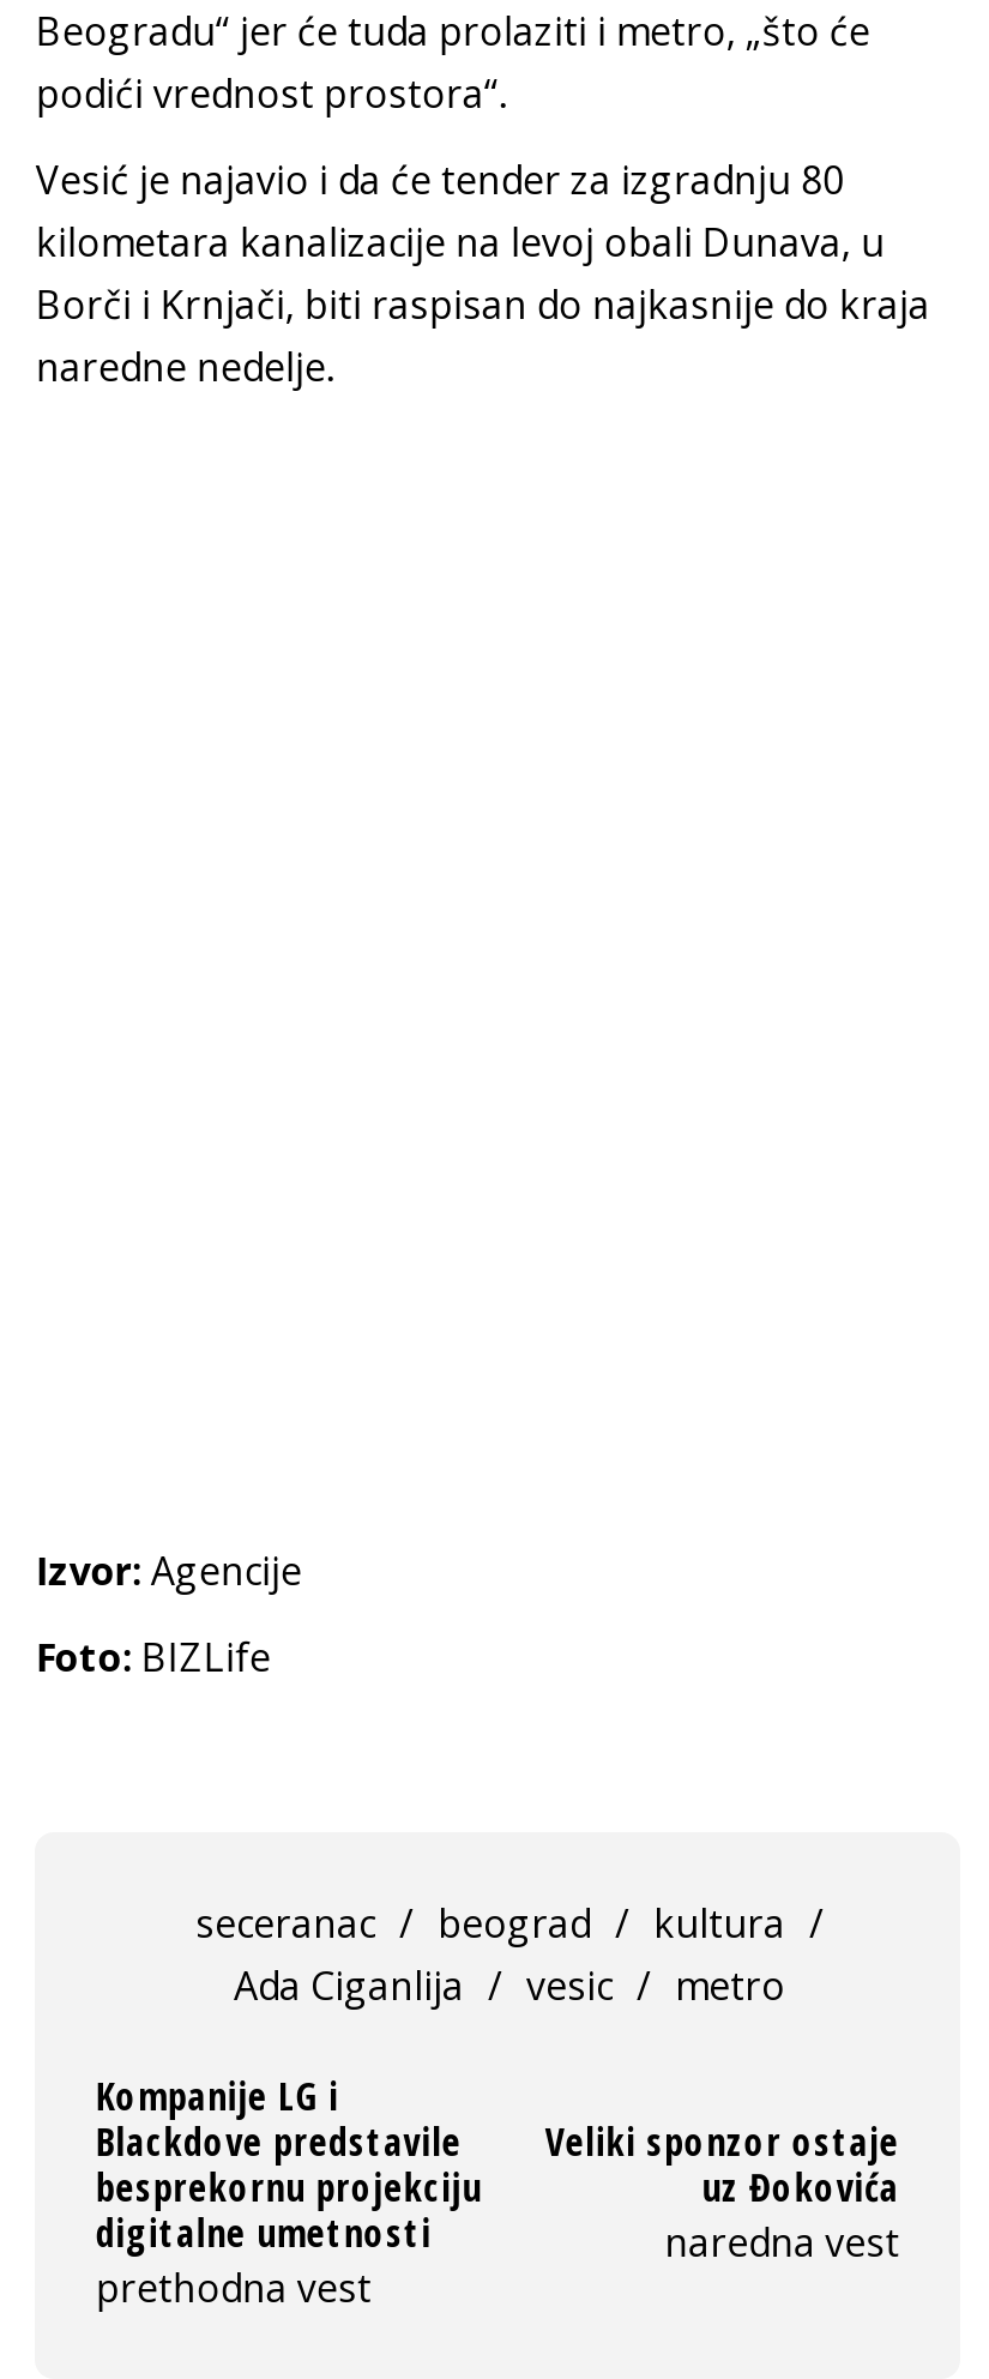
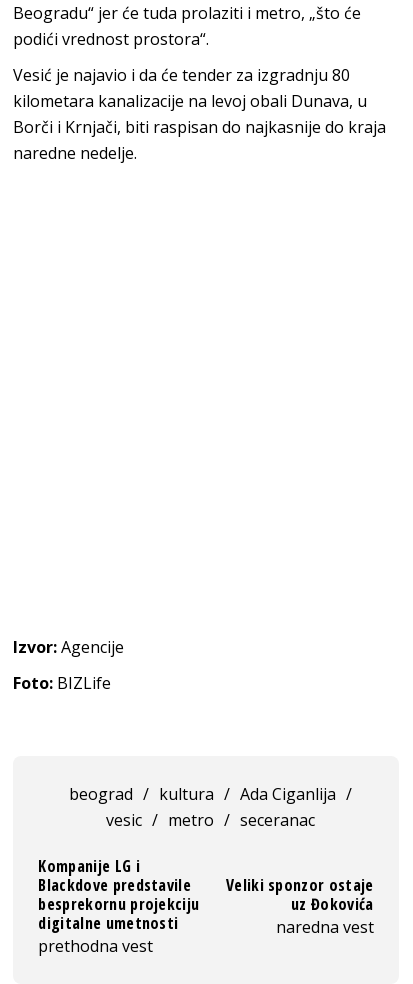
[195,1897,824,2012] seceranac / beograd / kultura / | Ada Ciganlija / vesic / metro -> [69,783,352,831] beograd / kultura / Ada Ciganlija / | vesic / metro / seceranac

